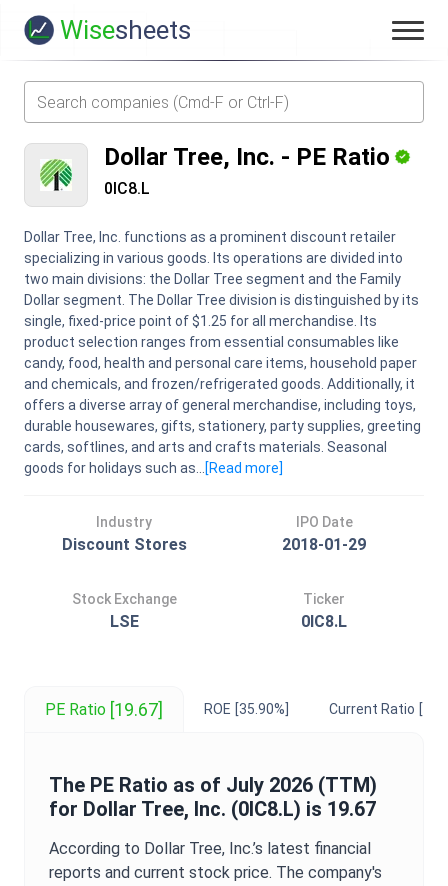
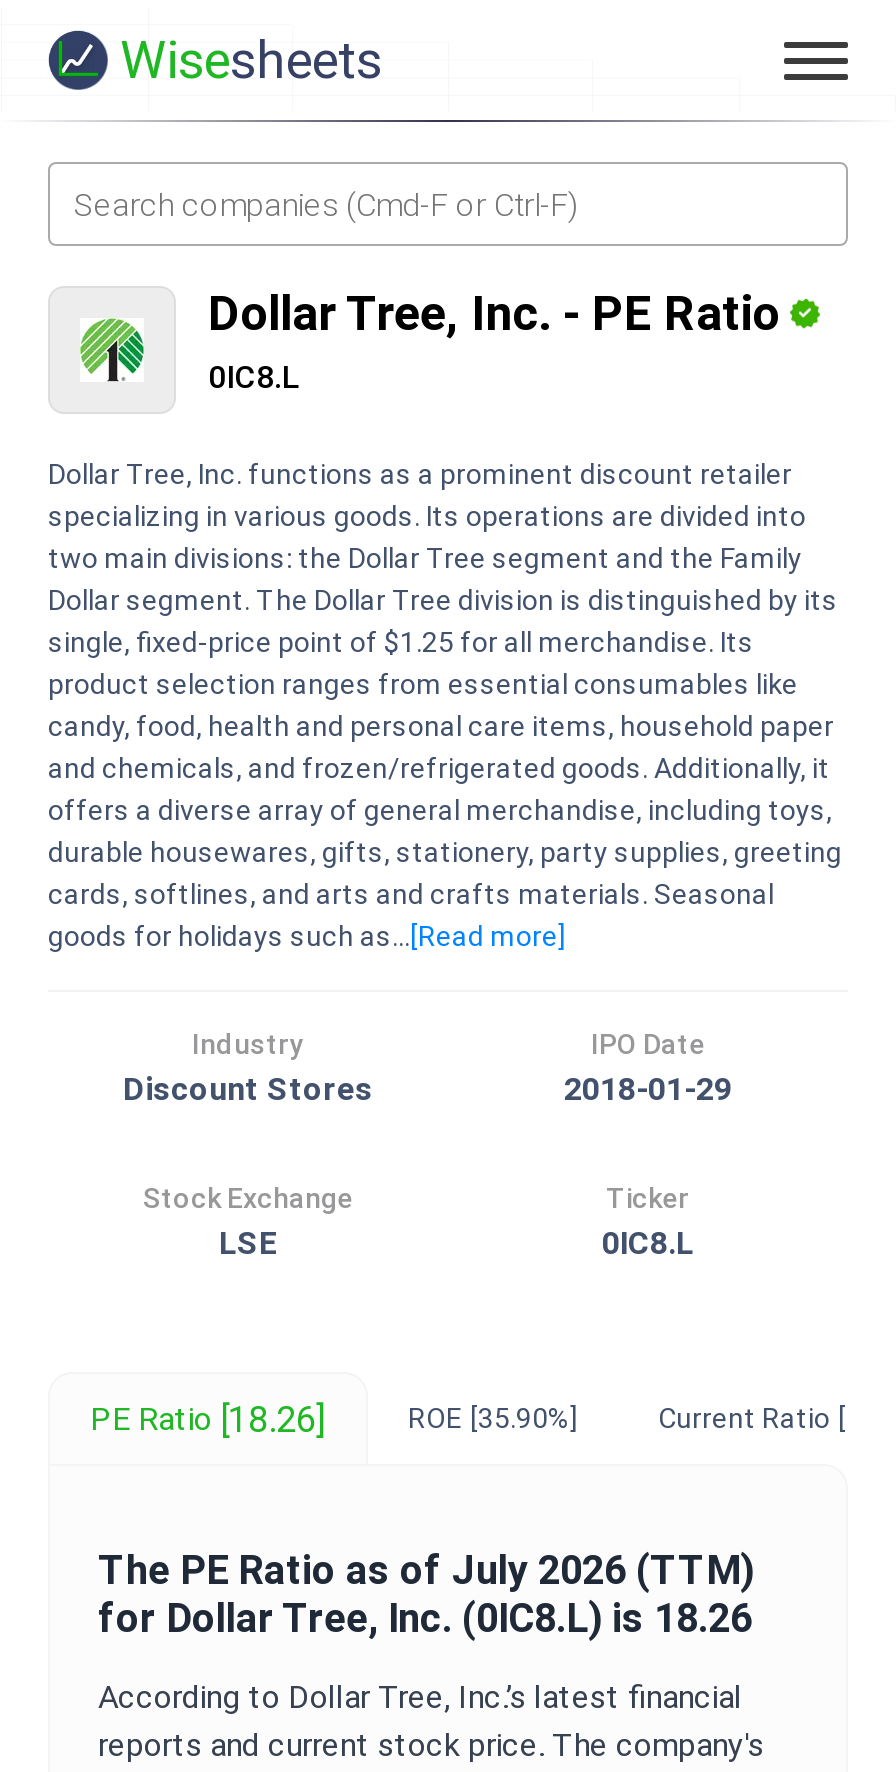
[45,699,163,720] PE Ratio [19.67] -> [90,1398,326,1440] PE Ratio [18.26]
[49,797,376,821] for Dollar Tree, Inc. (0IC8.L) is 19.67 -> [98,1594,752,1642] for Dollar Tree, Inc. (0IC8.L) is 18.26

